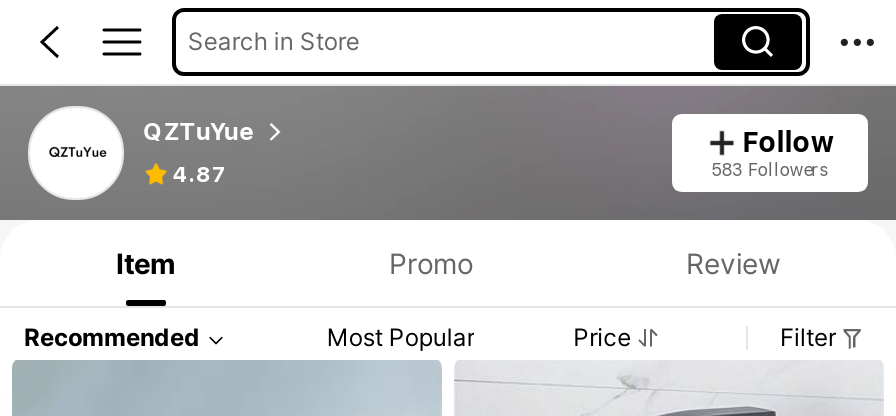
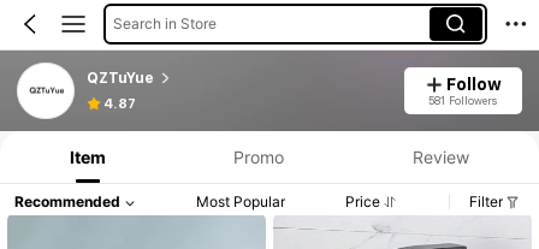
[711,158,827,180] 583 Followers -> [429,94,497,107] 581 Followers

